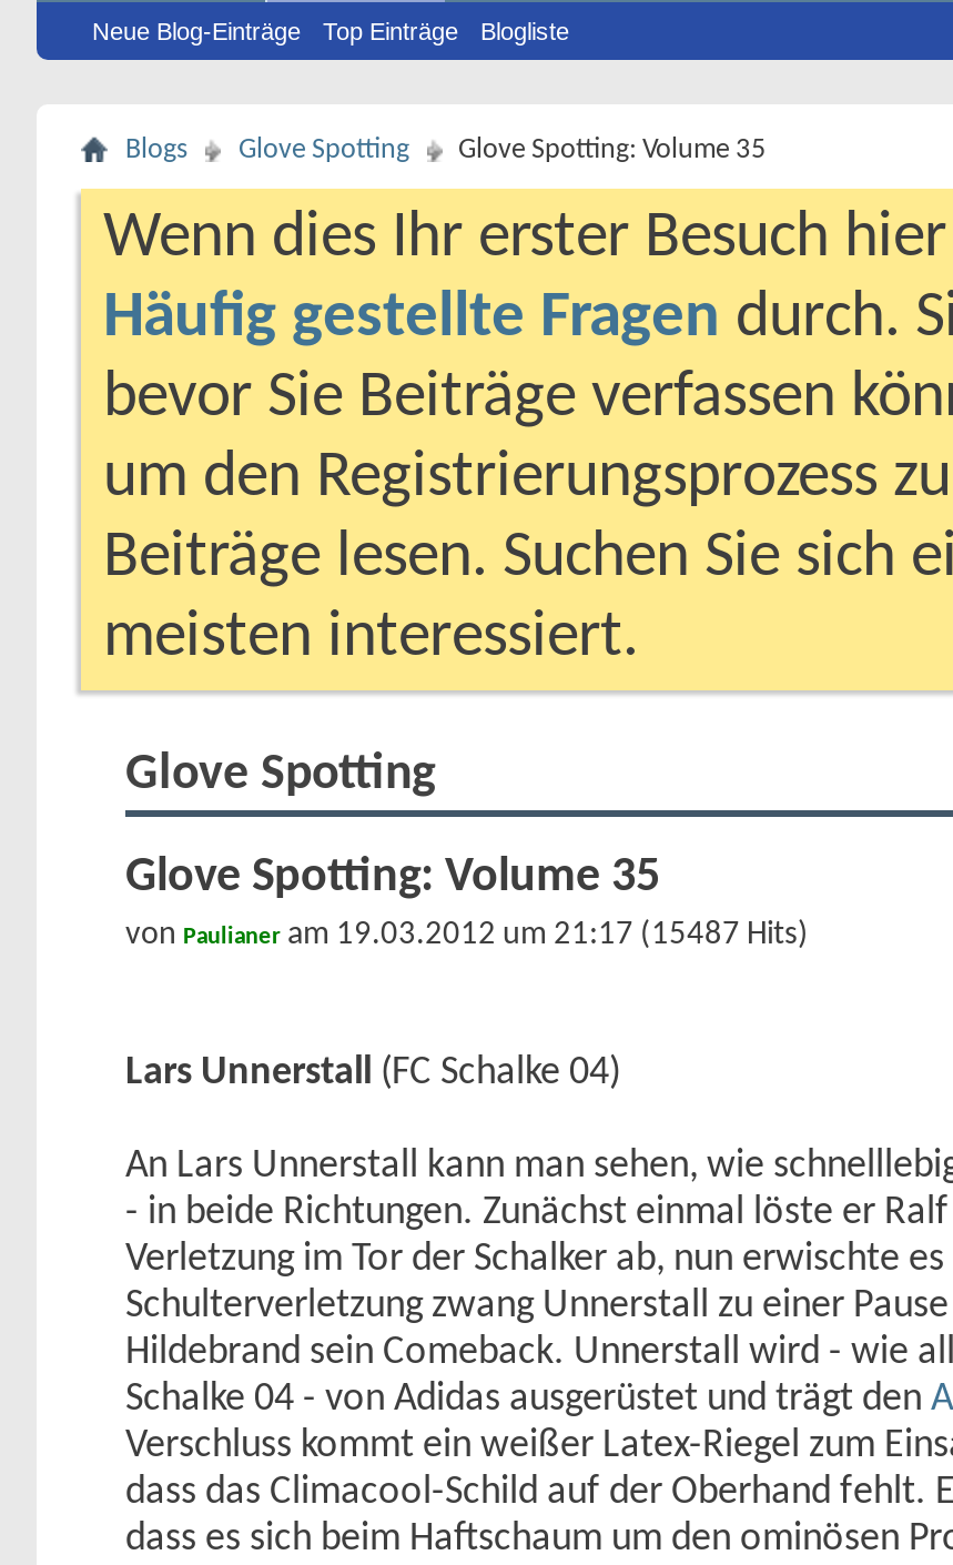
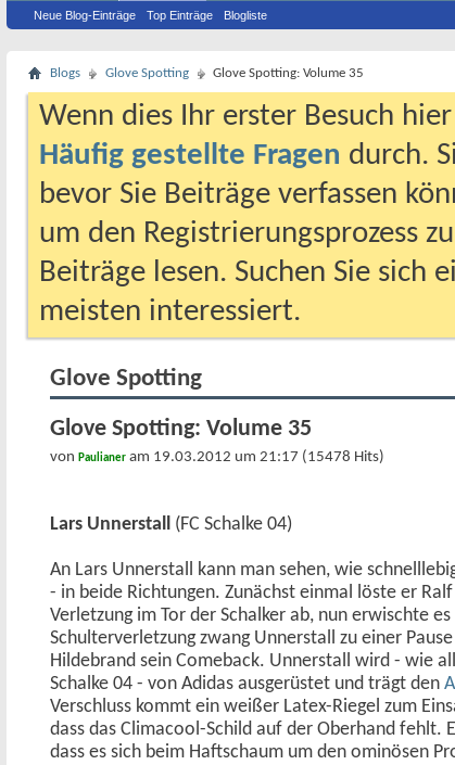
[125,919,809,952] von Paulianer am 19.03.2012 um 21:17 (15487 Hits) -> [50,449,384,466] von Paulianer am 19.03.2012 um 21:17 (15478 Hits)

